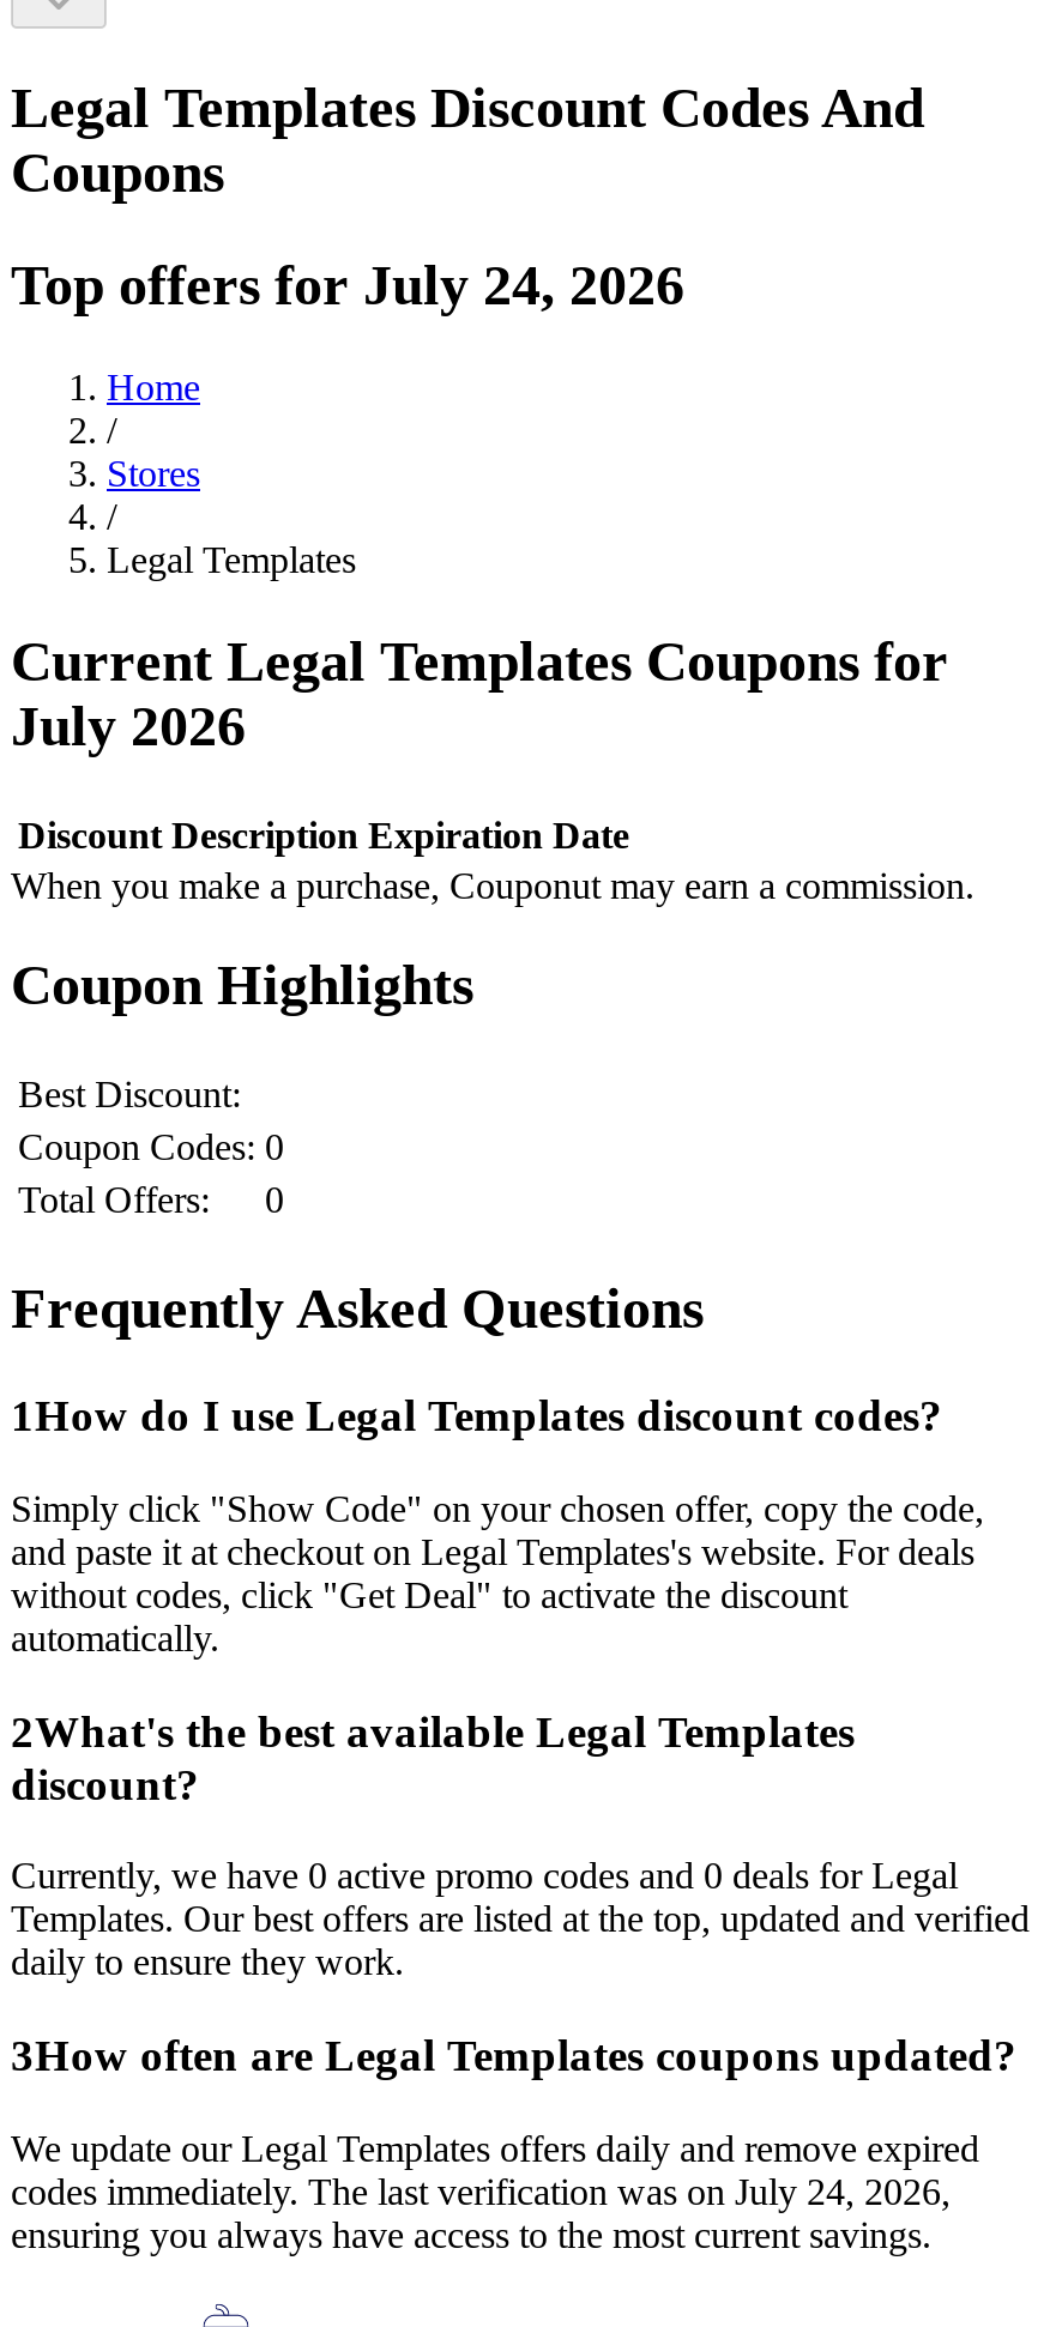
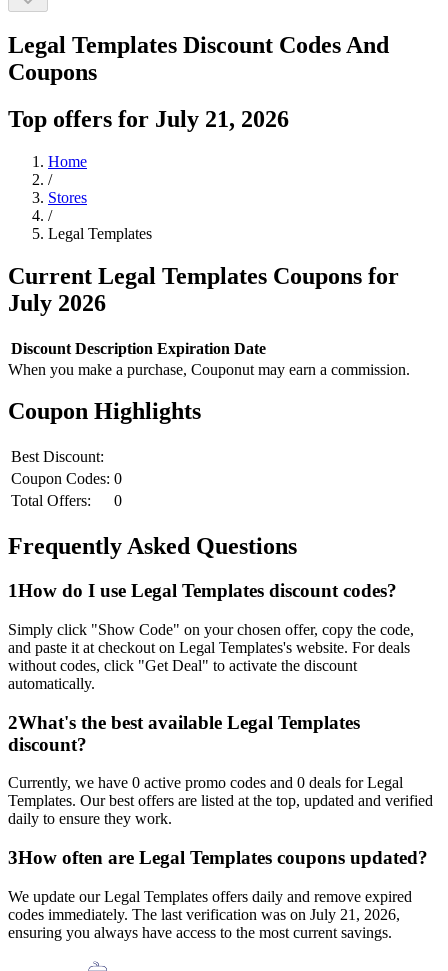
[11,254,684,316] Top offers for July 24, 2026 -> [8,106,289,132] Top offers for July 21, 2026
[11,2171,951,2211] codes immediately. The last verification was on July 24, 2026, -> [8,906,400,923] codes immediately. The last verification was on July 21, 2026,

